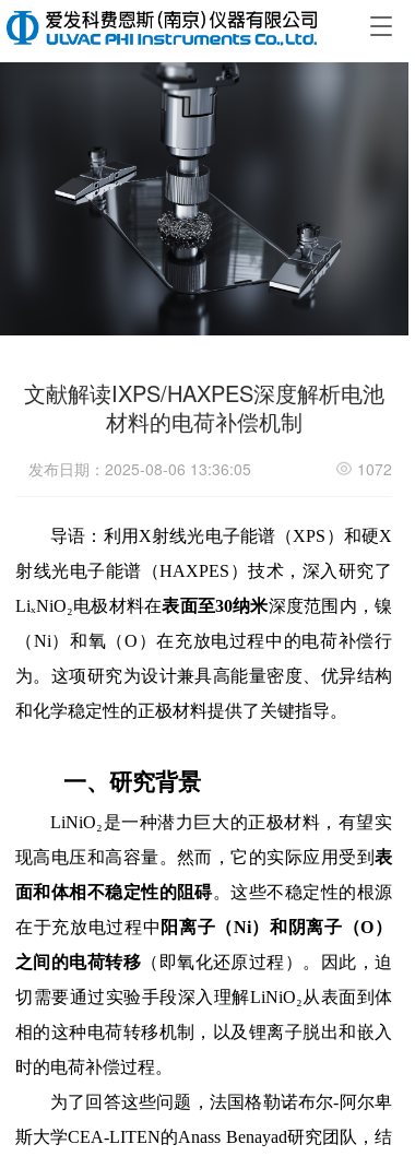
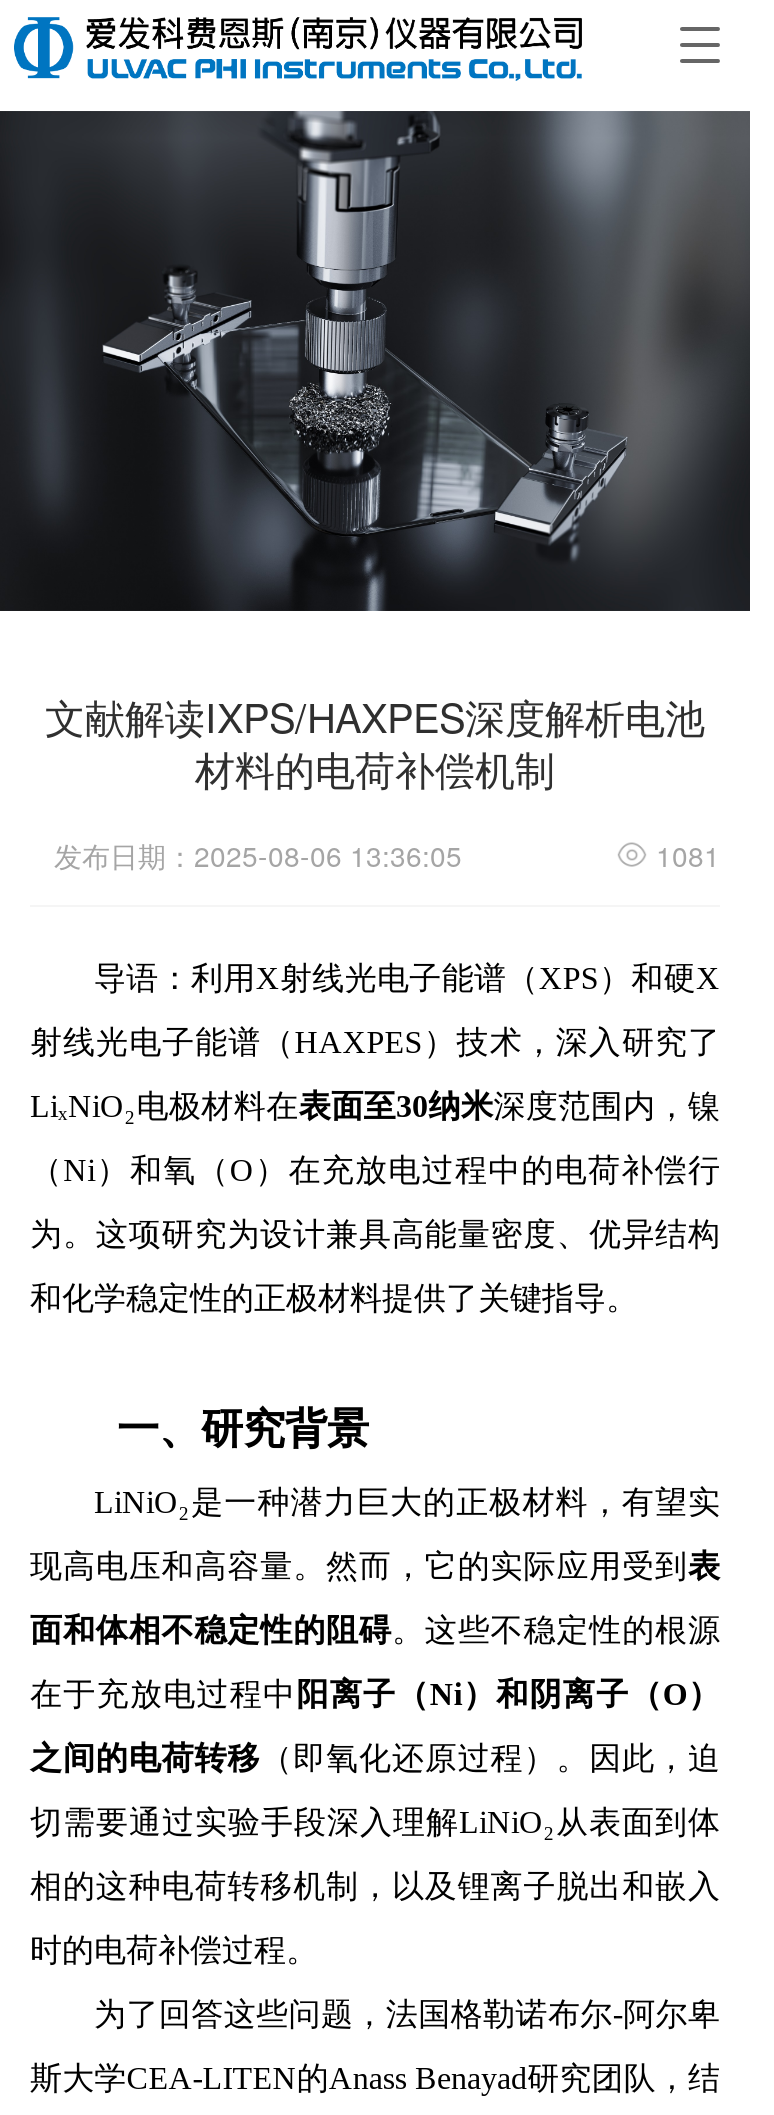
[357,458,392,480] 1072 -> [656,835,720,875] 1081

